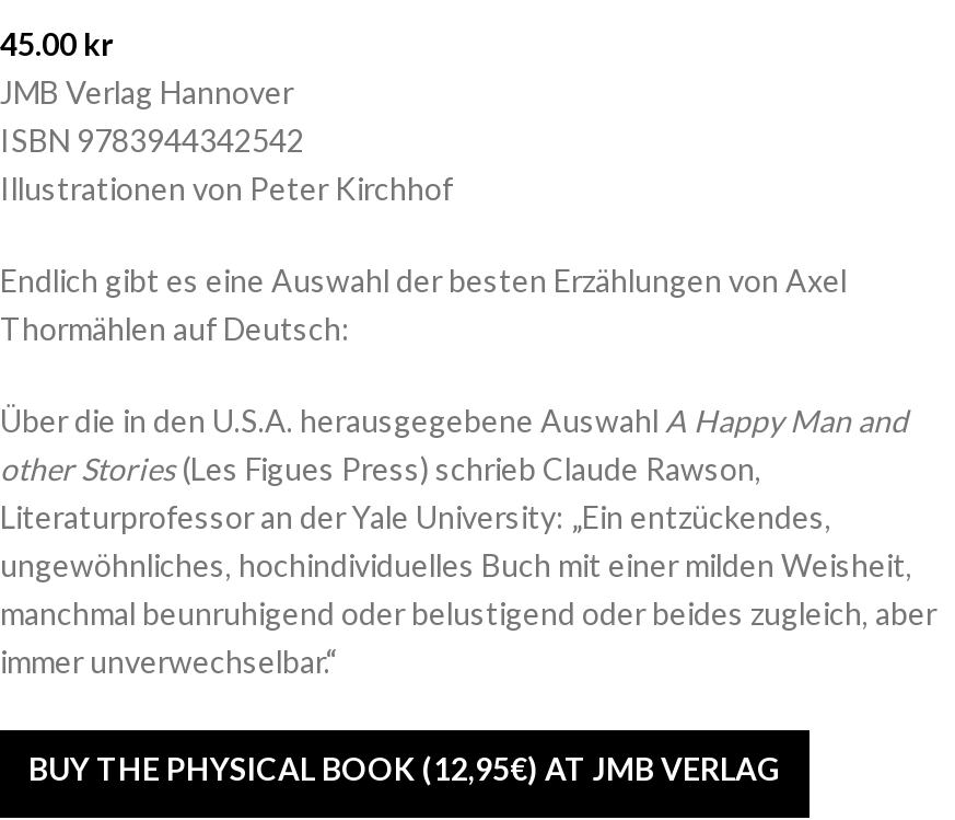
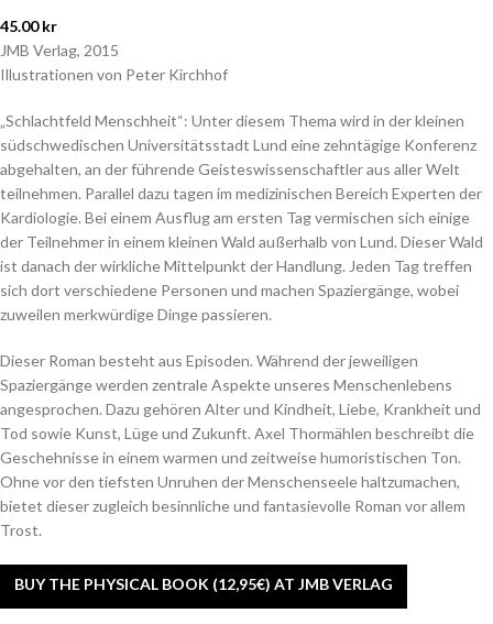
[0,74,304,160] JMB Verlag Hannover | ISBN 9783944342542 -> [0,41,119,60] JMB Verlag, 2015
moved [0,171,453,208] -> [0,65,228,84]: Illustrationen von Peter Kirchhof
[0,263,847,348] Endlich gibt es eine Auswahl der besten Erzählungen von Axel | Thormählen auf Deutsch: -> [0,112,483,324] „Schlachtfeld Menschheit“: Unter diesem Thema wird in der kleinen | südschwedischen Universitätsstadt Lund eine zehntägige Konferenz | abgehalten, an der führende Geisteswissenschaftler aus aller Welt | teilnehmen. Parallel dazu tagen im medizinischen Bereich Experten der | Kardiologie. Bei einem Ausflug am ersten Tag vermischen sich einige | der Teilnehmer in einem kleinen Wald außerhalb von Lund. Dieser Wald | ist danach der wirkliche Mittelpunkt der Handlung. Jeden Tag treffen | sich dort verschiedene Personen und machen Spaziergänge, wobei | zuweilen merkwürdige Dinge passieren.
[0,403,936,681] Über die in den U.S.A. herausgegebene Auswahl A Happy Man and | other Stories (Les Figues Press) schrieb Claude Rawson, | Literaturprofessor an der Yale University: „Ein entzückendes, | ungewöhnliches, hochindividuelles Buch mit einer milden Weisheit, | manchmal beunruhigend oder belustigend oder beides zugleich, aber | immer unverwechselbar.“ -> [0,352,481,540] Dieser Roman besteht aus Episoden. Während der jeweiligen | Spaziergänge werden zentrale Aspekte unseres Menschenlebens | angesprochen. Dazu gehören Alter und Kindheit, Liebe, Krankheit und | Tod sowie Kunst, Lüge und Zukunft. Axel Thormählen beschreibt die | Geschehnisse in einem warmen und zeitweise humoristischen Ton. | Ohne vor den tiefsten Unruhen der Menschenseele haltzumachen, | bietet dieser zugleich besinnliche und fantasievolle Roman vor allem | Trost.

